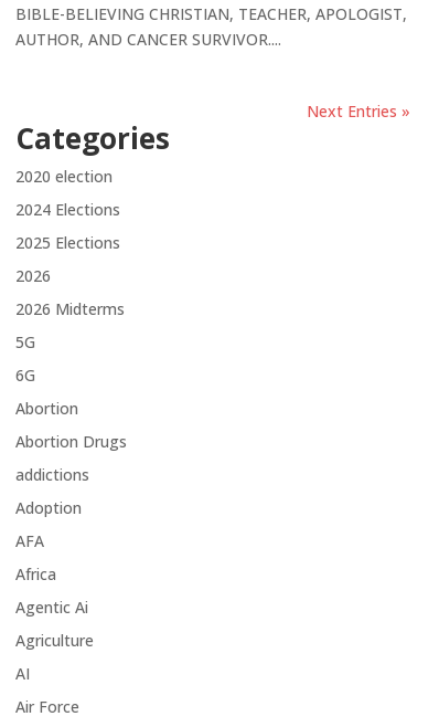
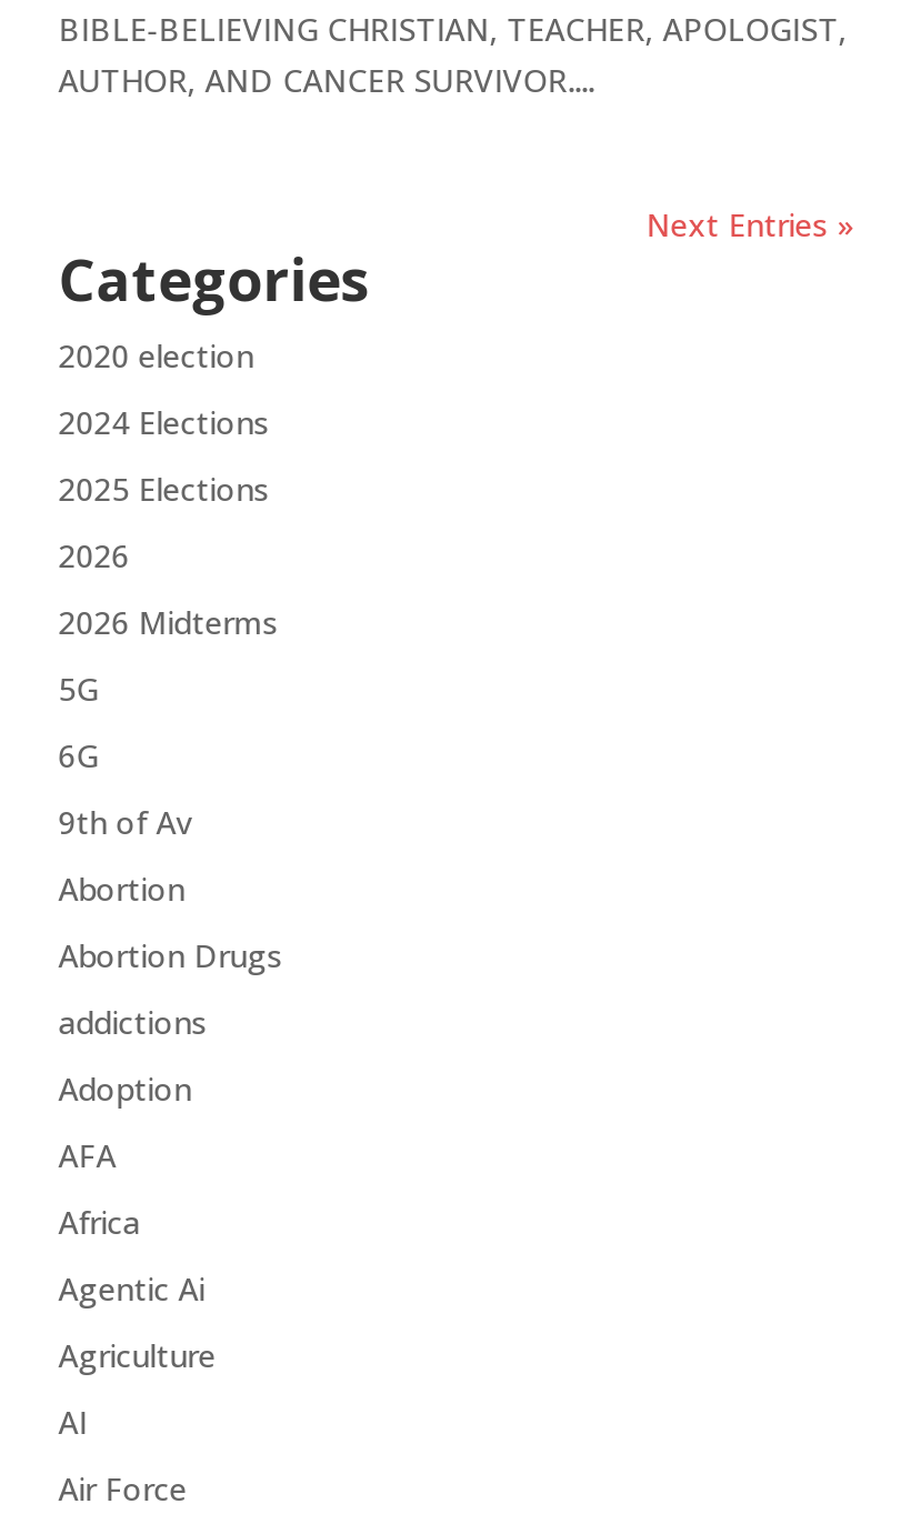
none -> [58,801,192,843] 9th of Av

